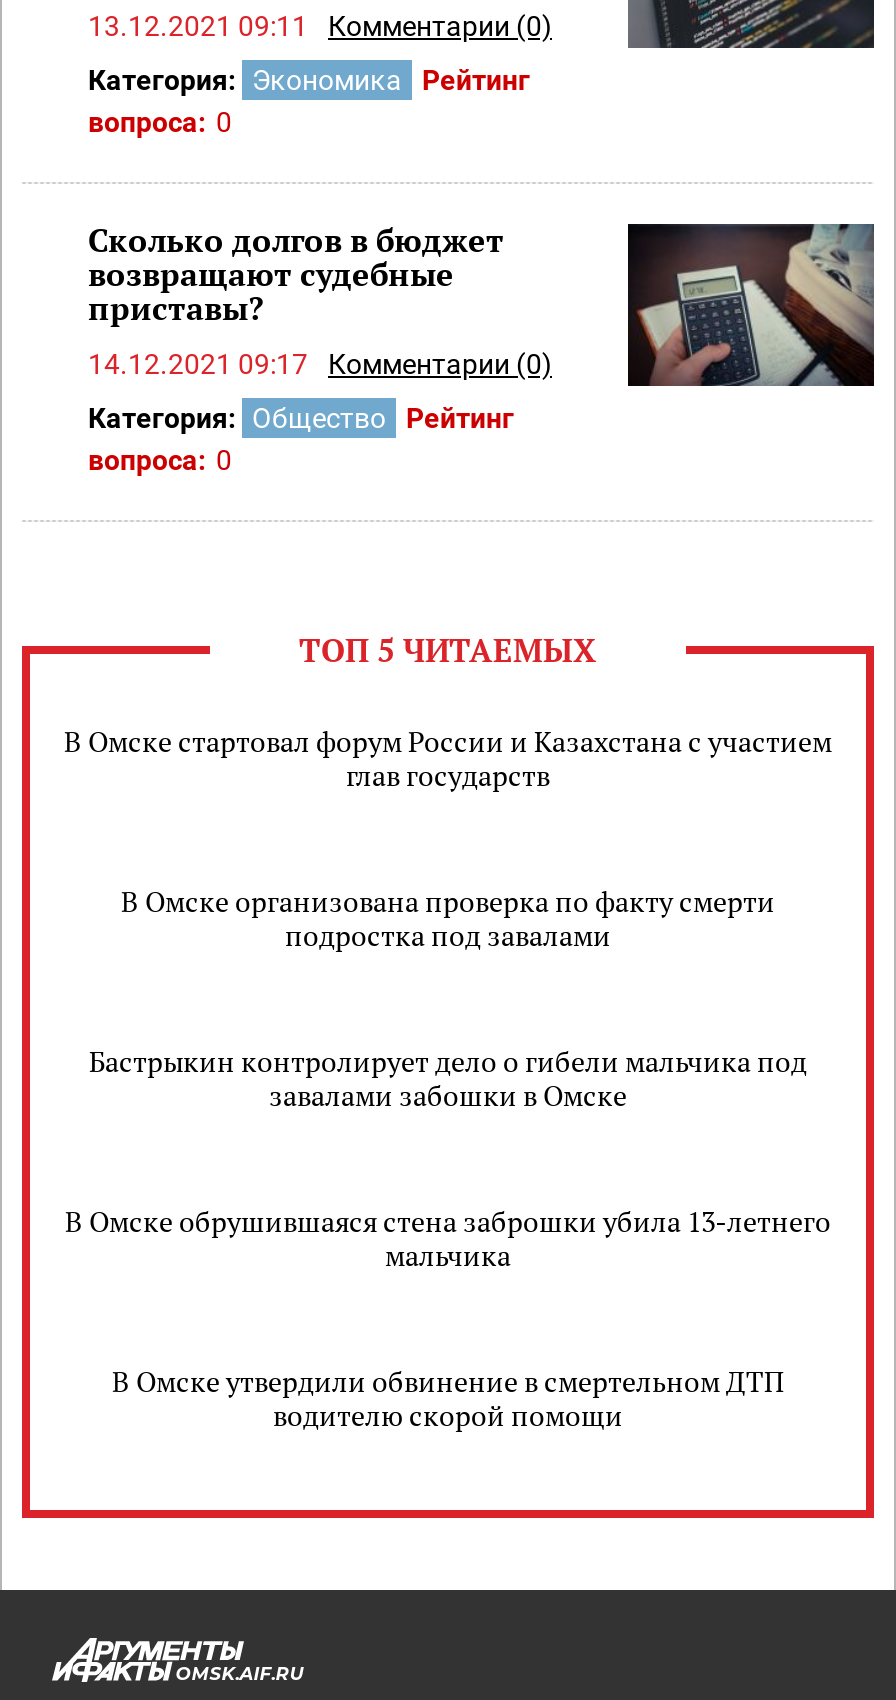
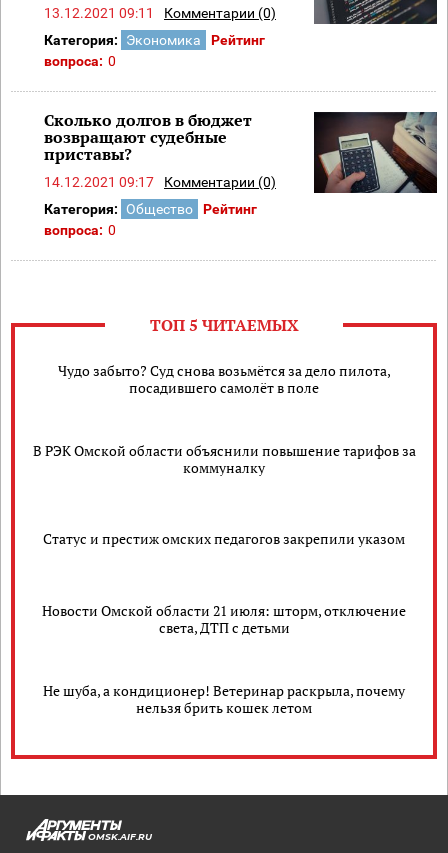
[64,721,832,793] В Омске стартовал форум России и Казахстана с участием | глав государств -> [57,361,390,397] Чудо забыто? Суд снова возьмётся за дело пилота, | посадившего самолёт в поле
[121,881,775,953] В Омске организована проверка по факту смерти | подростка под завалами -> [32,441,415,477] В РЭК Омской области объяснили повышение тарифов за | коммуналку
[89,1041,807,1113] Бастрыкин контролирует дело о гибели мальчика под | завалами забошки в Омске -> [43,529,405,548] Статус и престиж омских педагогов закрепили указом
[65,1201,831,1273] В Омске обрушившаяся стена заброшки убила 13-летнего | мальчика -> [42,601,406,637] Новости Омской области 21 июля: шторм, отключение | света, ДТП с детьми
[112,1361,784,1433] В Омске утвердили обвинение в смертельном ДТП | водителю скорой помощи -> [43,681,405,717] Не шуба, а кондиционер! Ветеринар раскрыла, почему | нельзя брить кошек летом

